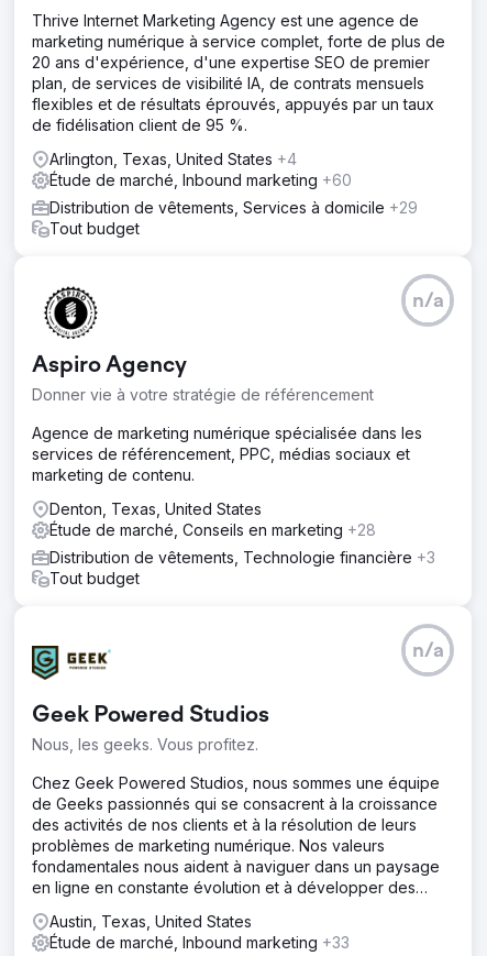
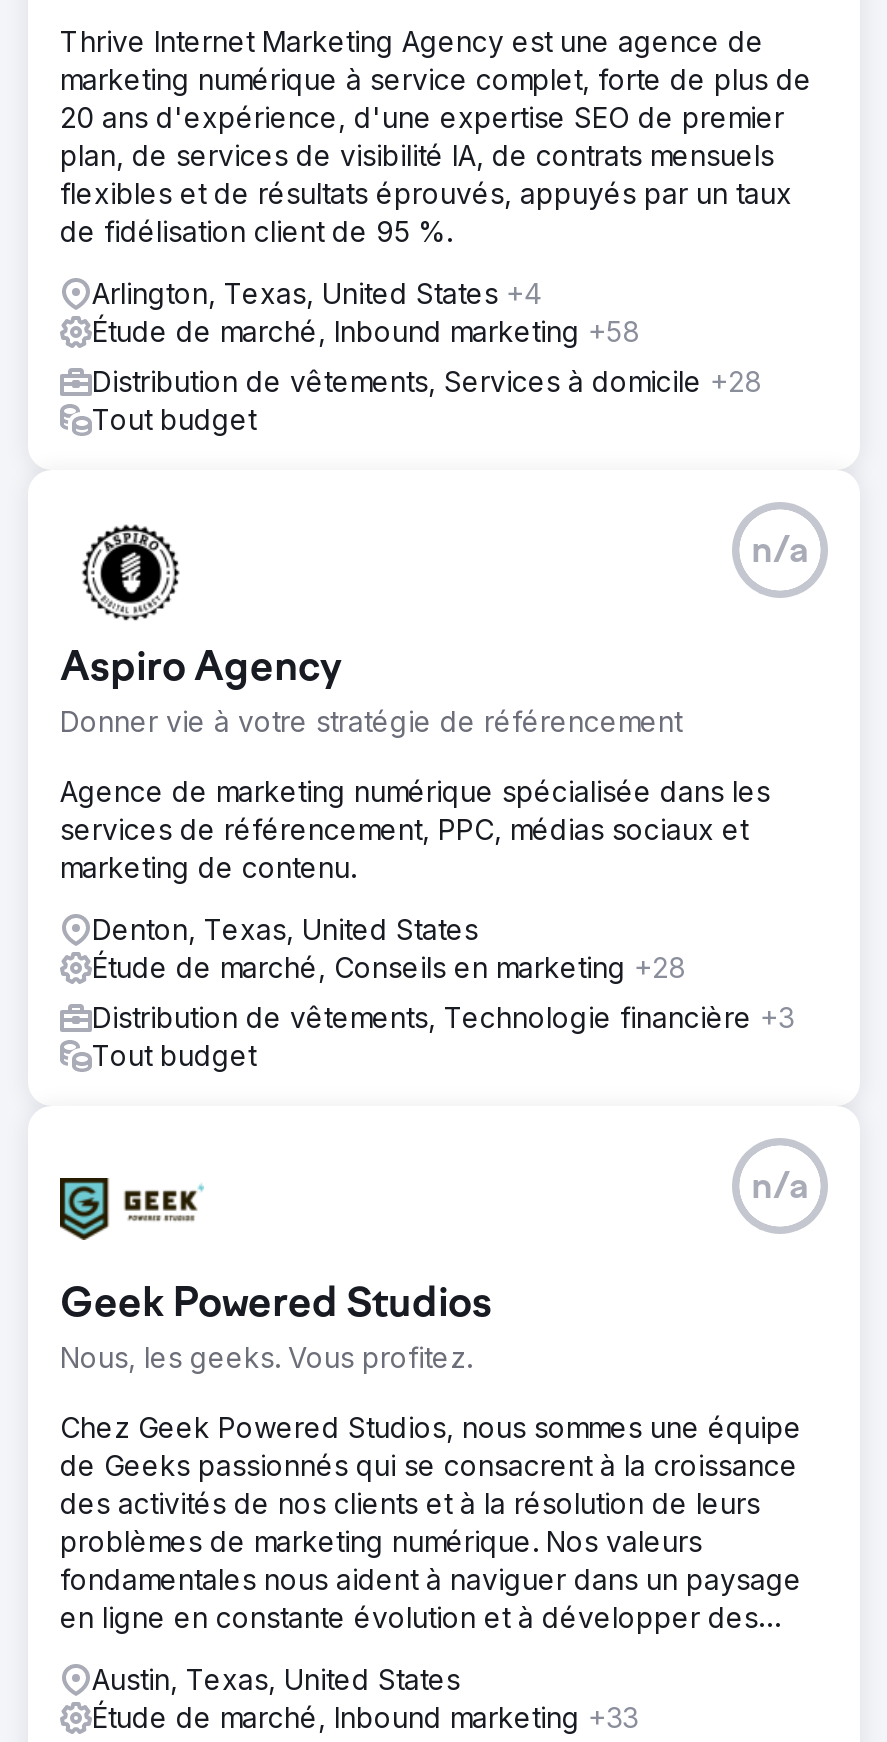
[49,170,352,189] Étude de marché, Inbound marketing +60 -> [92,313,640,347] Étude de marché, Inbound marketing +58
[49,198,418,216] Distribution de vêtements, Services à domicile +29 -> [92,363,762,397] Distribution de vêtements, Services à domicile +28

